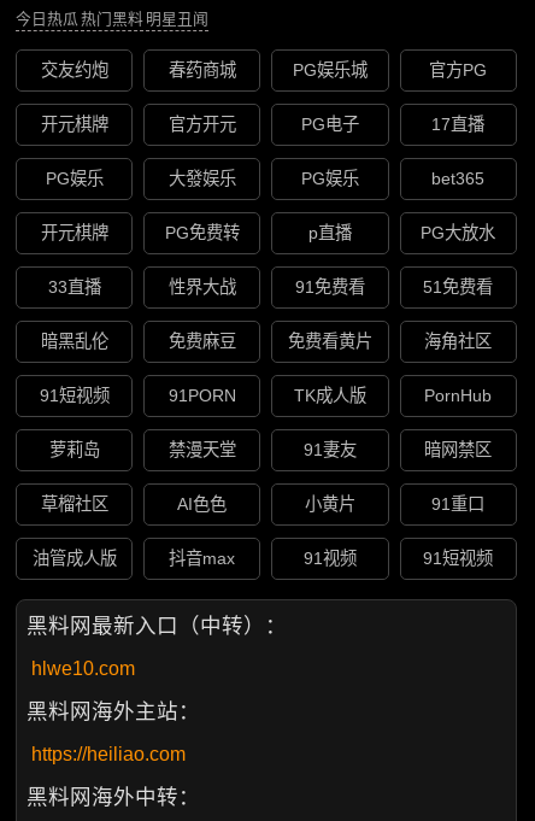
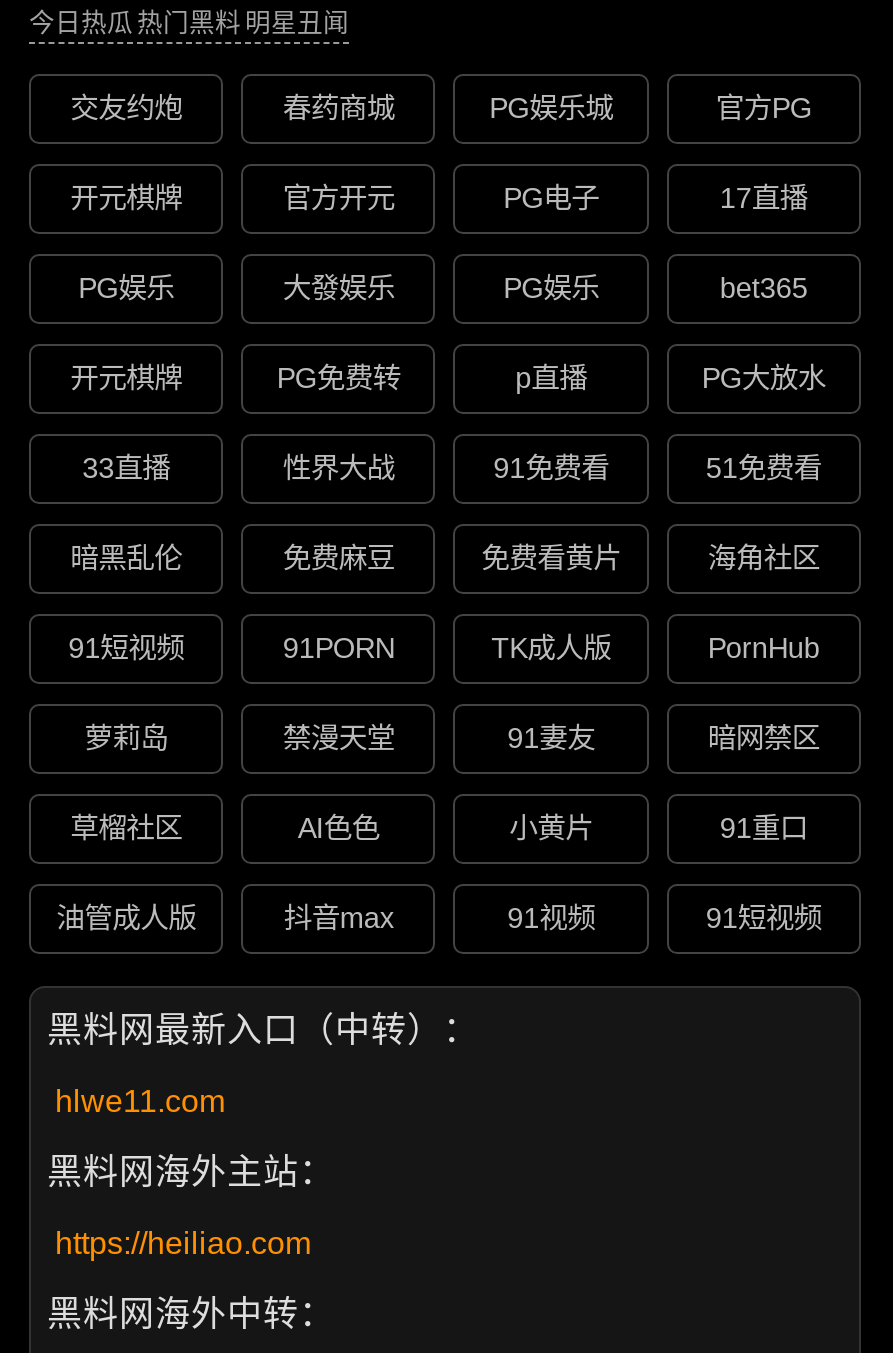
[31,658,135,679] hlwe10.com -> [55,1084,225,1118] hlwe11.com

